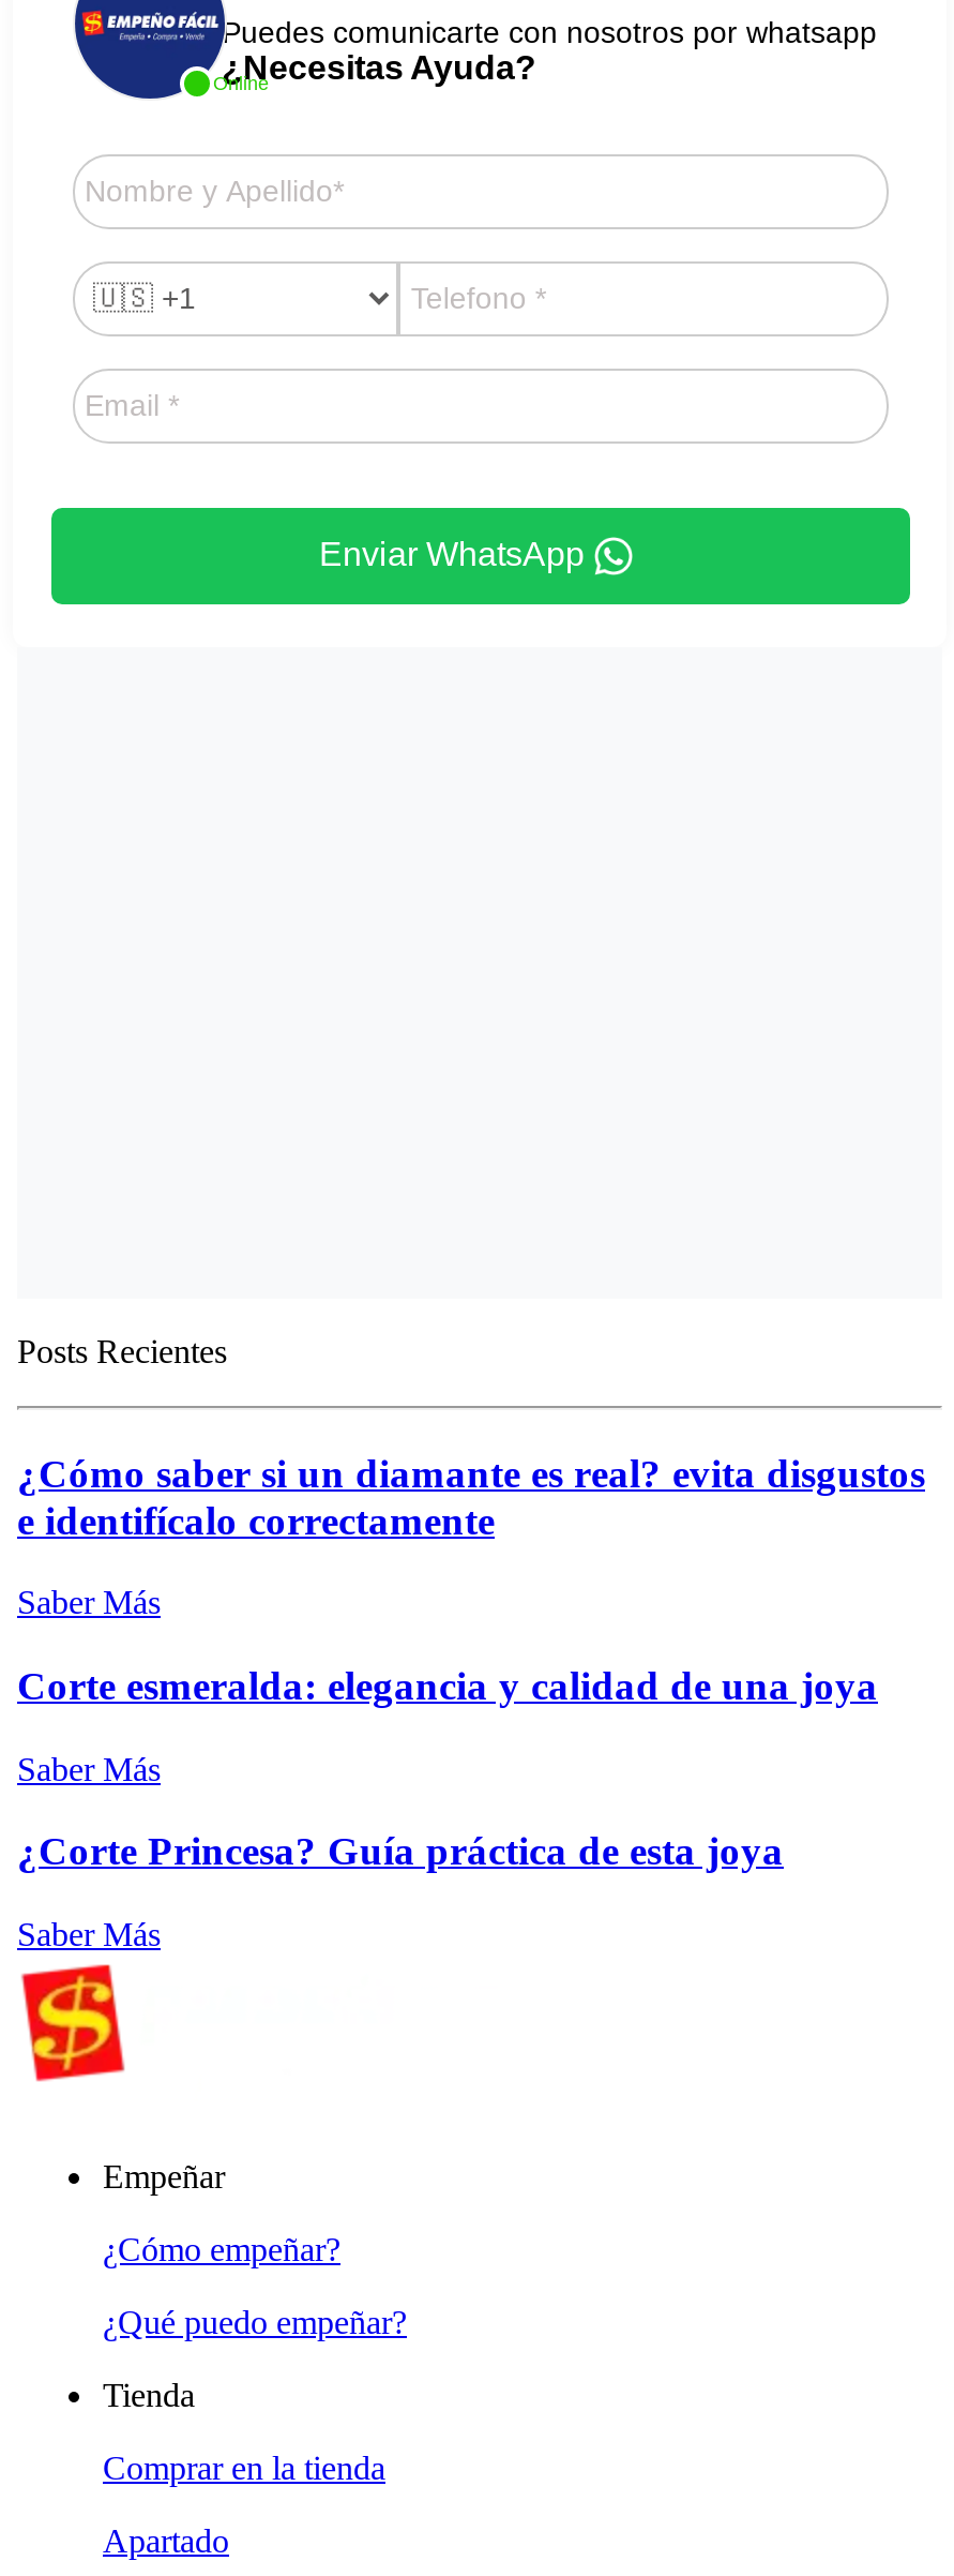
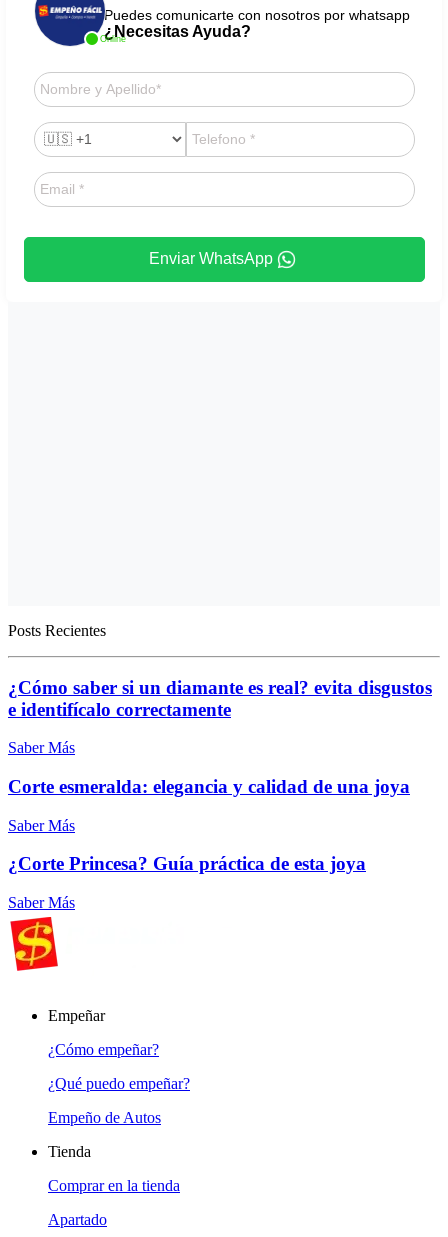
none -> [48,1109,161,1126] Empeño de Autos

